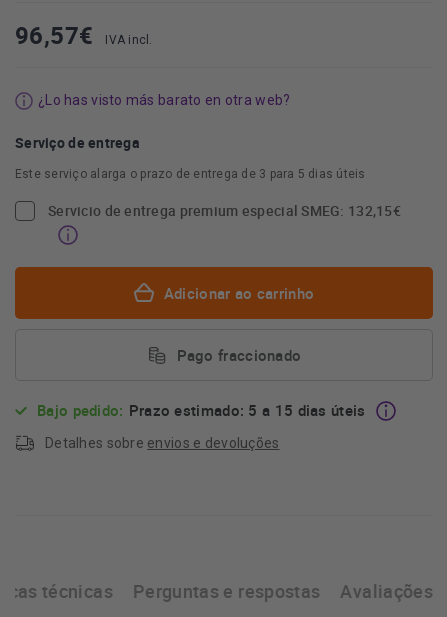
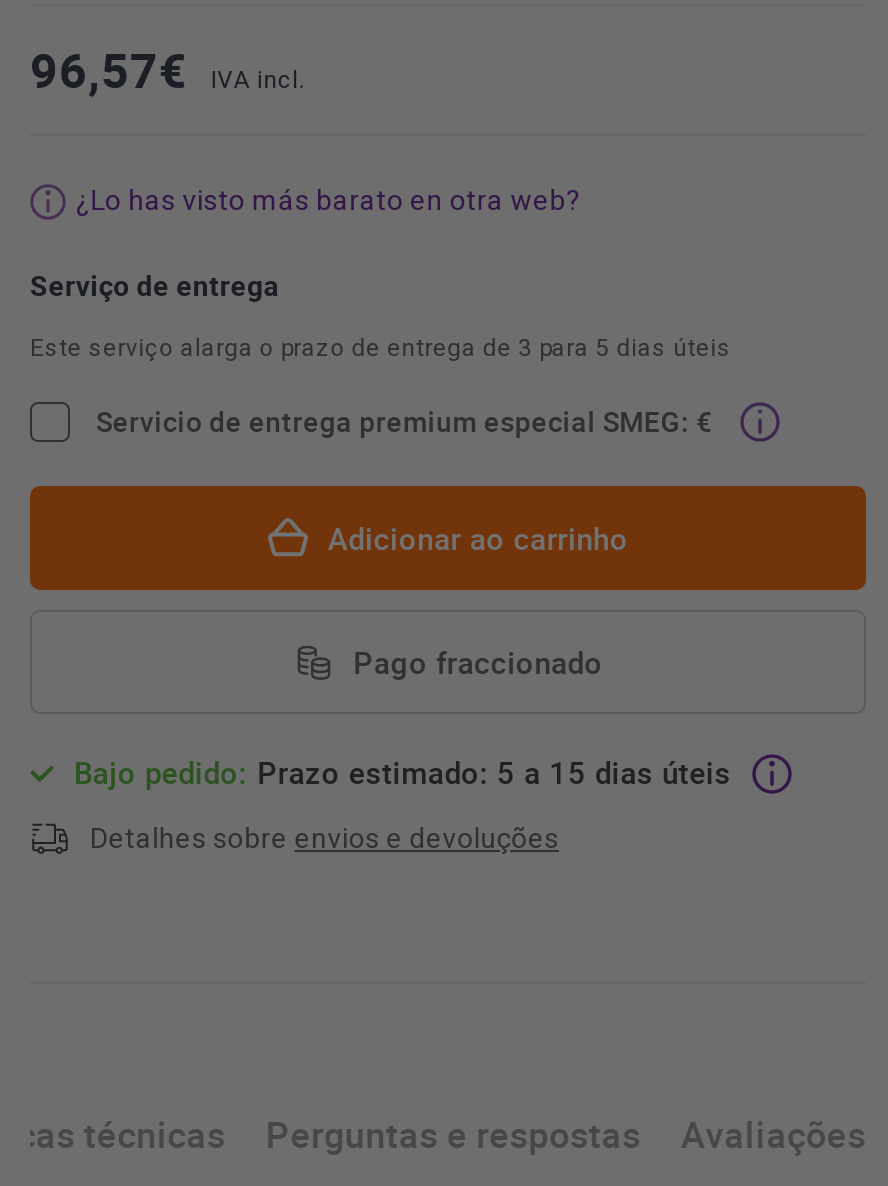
[48,201,401,220] Servicio de entrega premium especial SMEG: 132,15€ -> [96,402,719,440] Servicio de entrega premium especial SMEG: €

